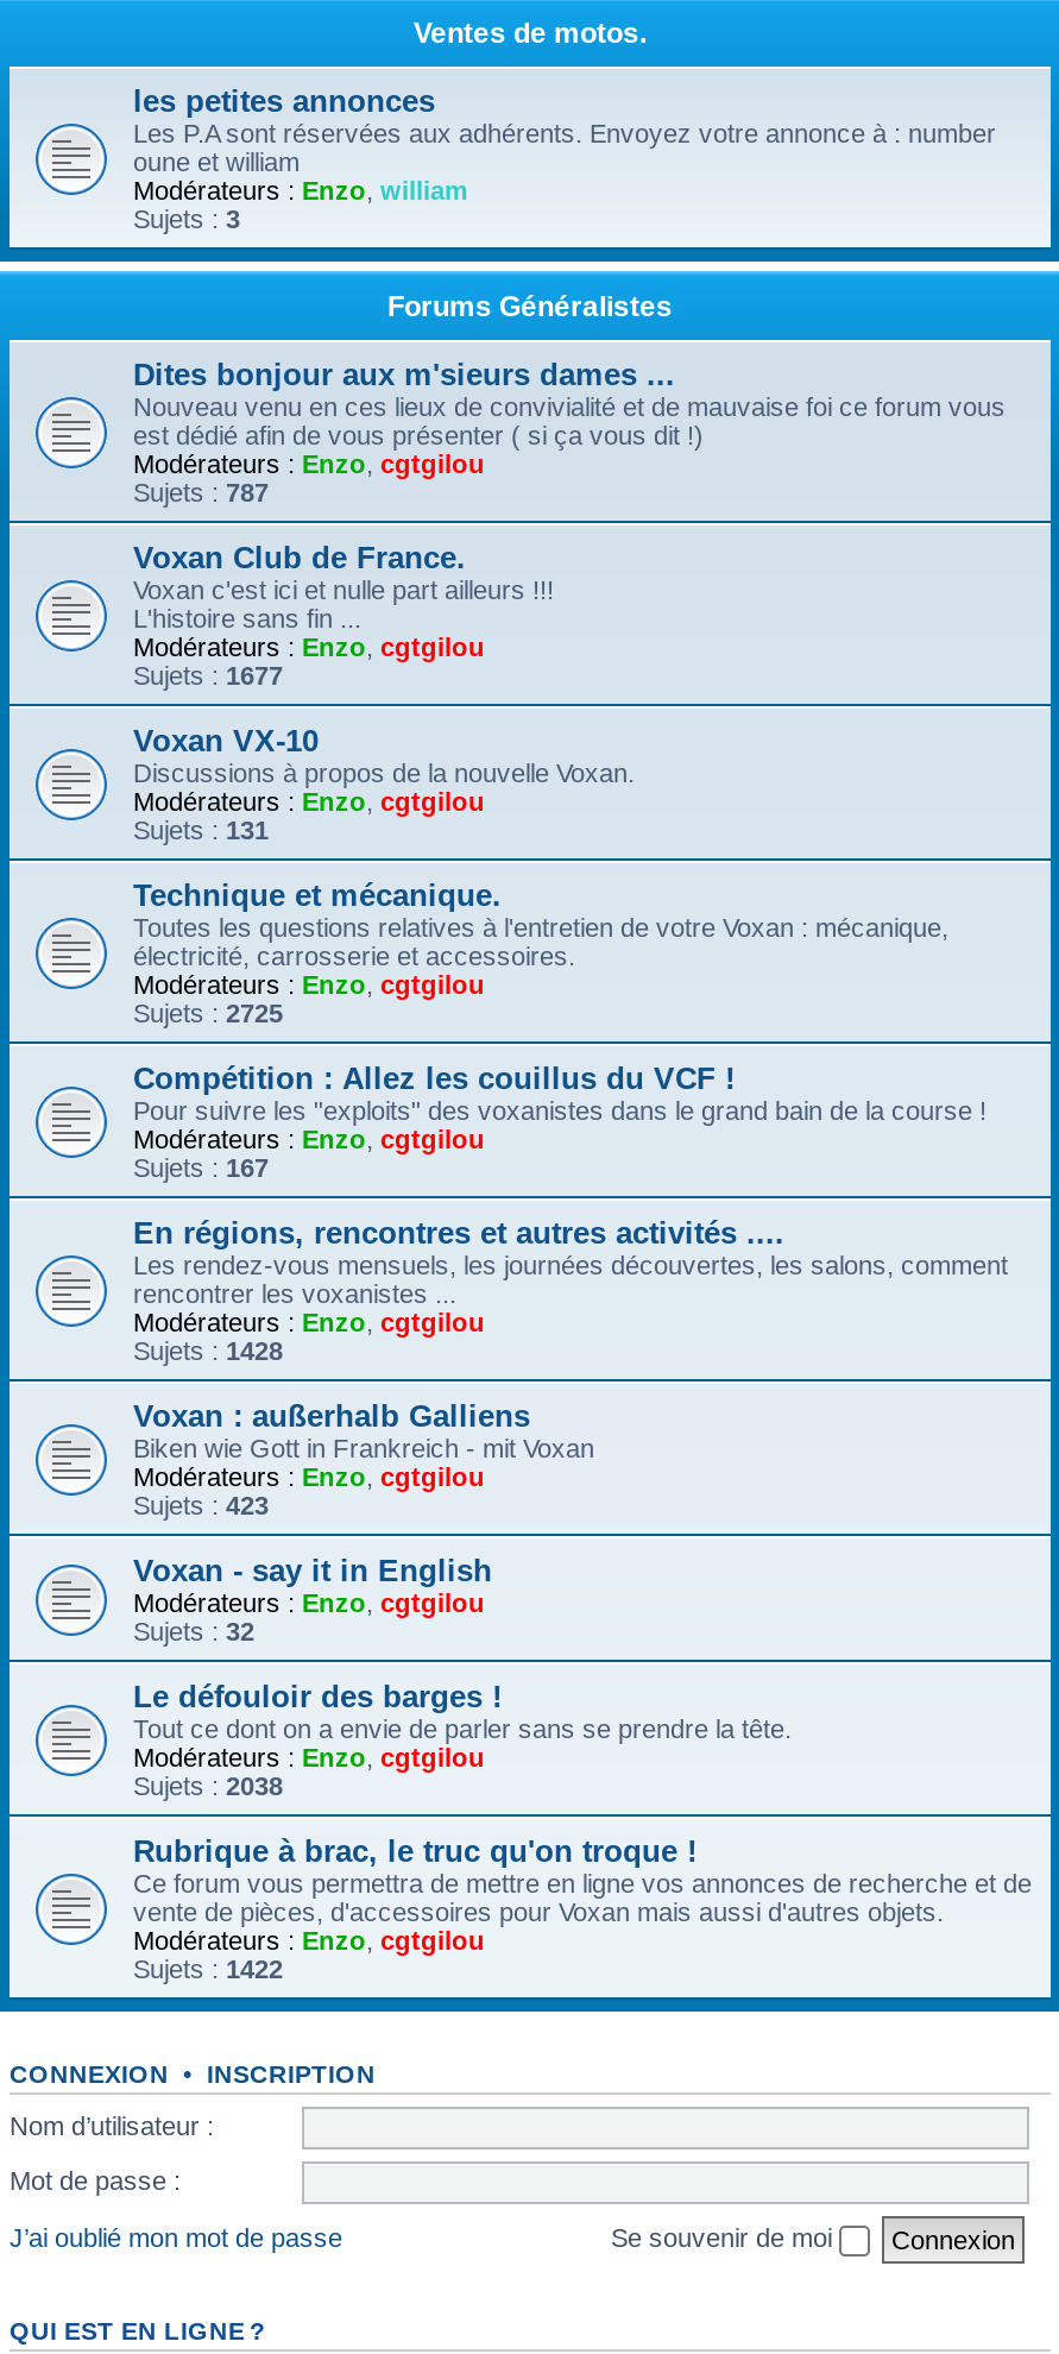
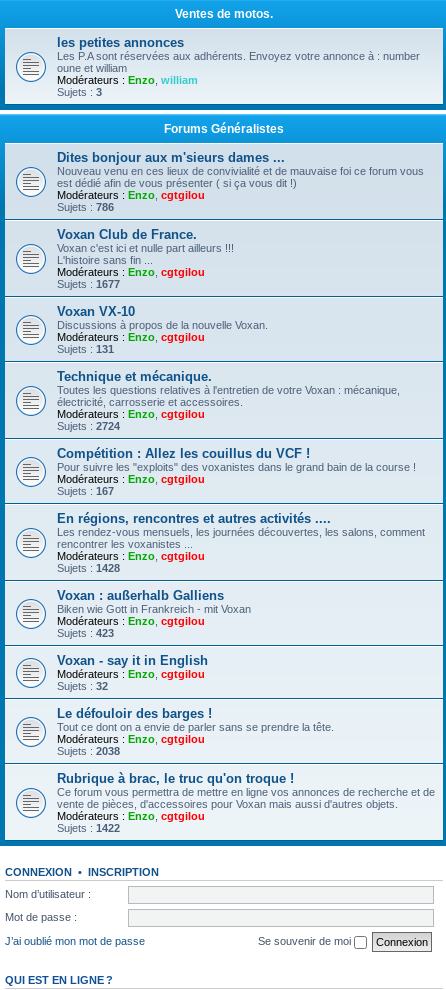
[133,479,269,507] Sujets : 787 -> [57,201,114,213] Sujets : 786
[133,1000,283,1028] Sujets : 2725 -> [57,420,120,432] Sujets : 2724

